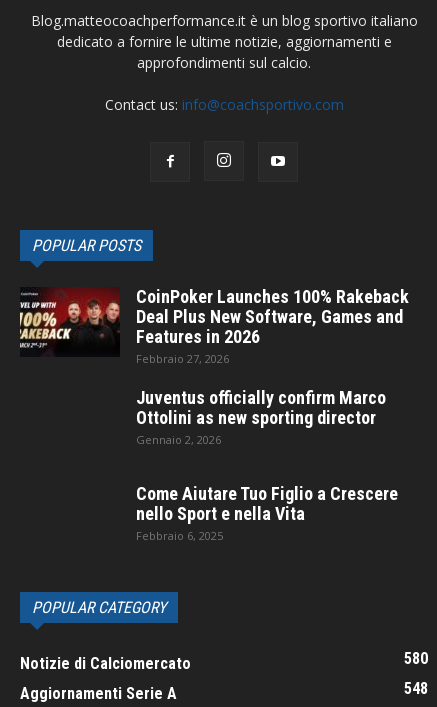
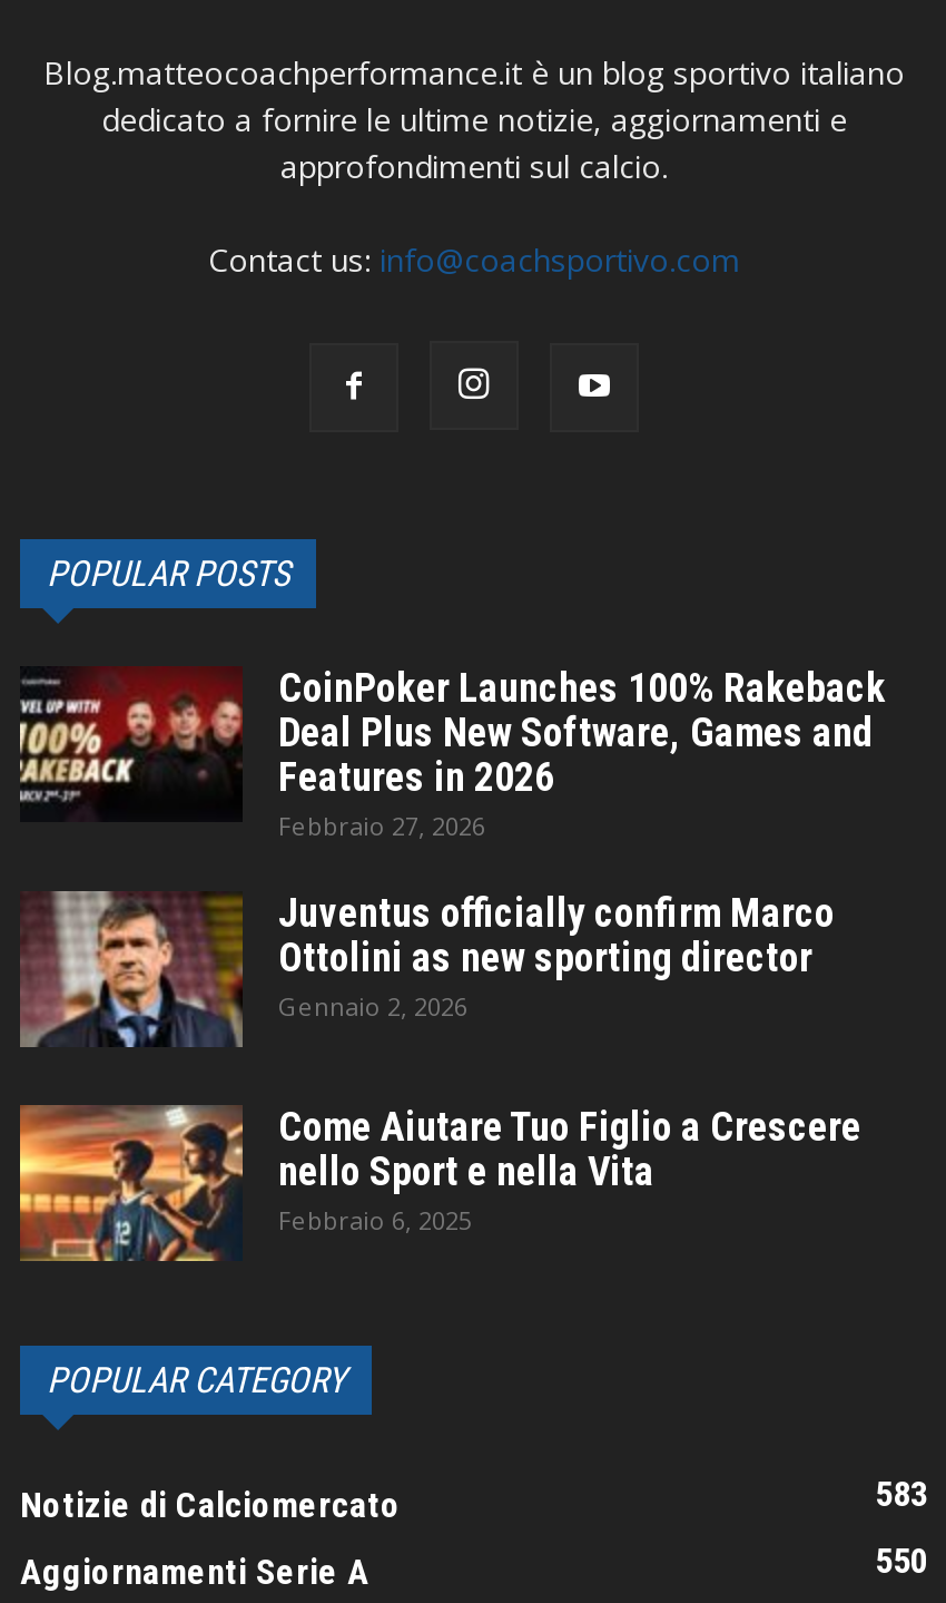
none -> [18,890,245,1050] [image]
none -> [18,1104,245,1264] [image]
[404,649,428,668] 580 -> [875,1473,928,1515] 583
[404,679,428,698] 548 -> [875,1540,928,1582] 550

